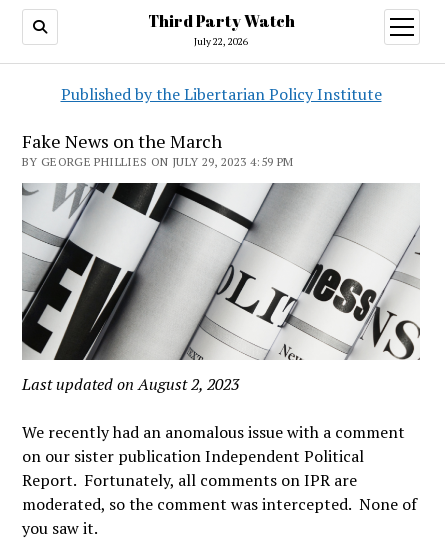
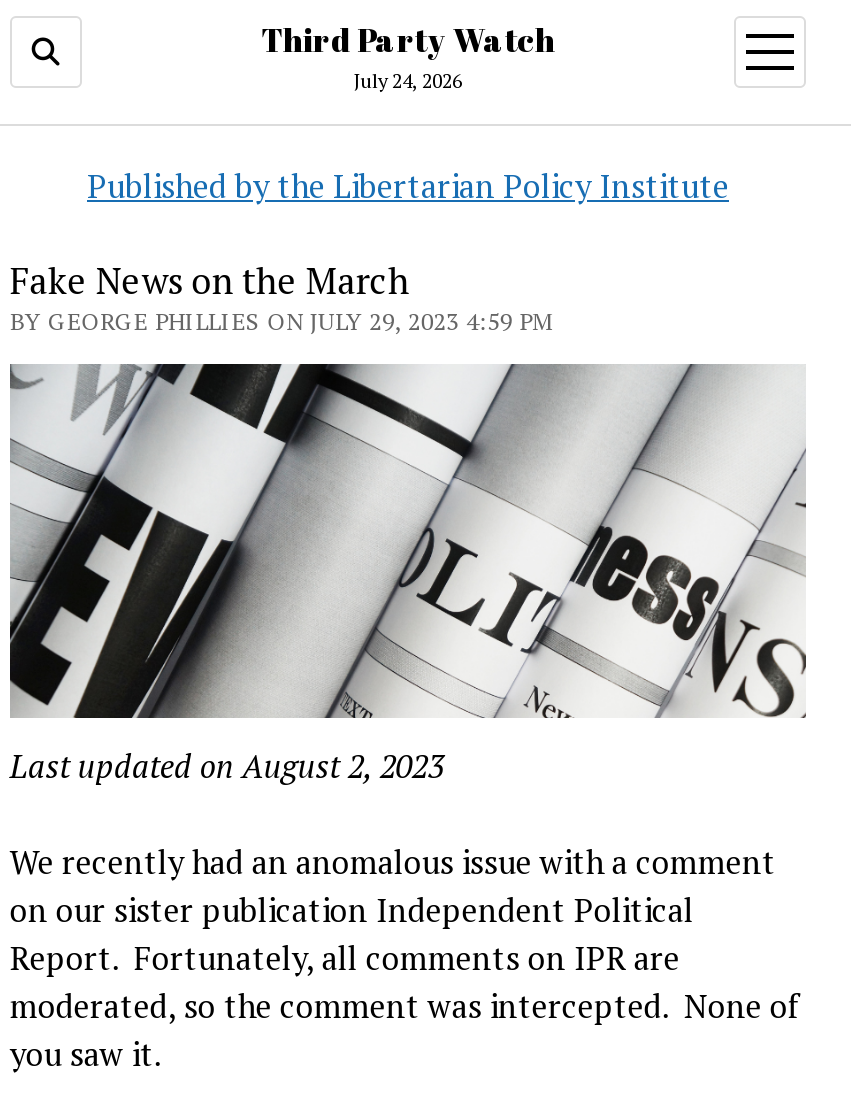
[194,35,248,48] July 22, 2026 -> [354,68,462,94] July 24, 2026

